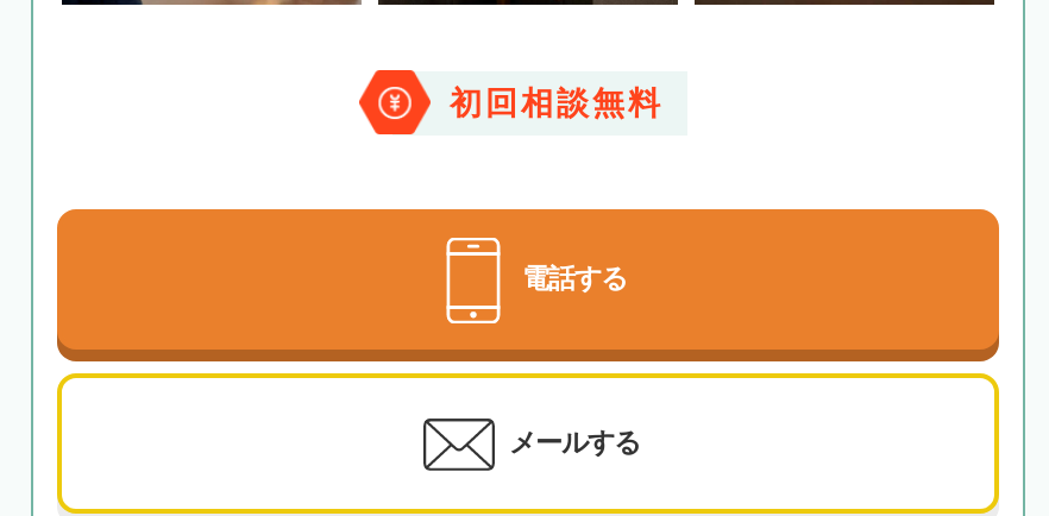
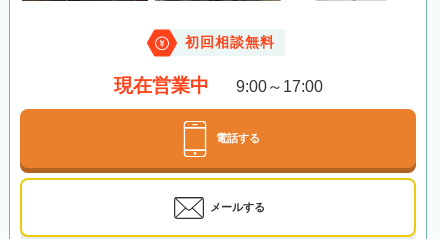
none -> [113,75,322,96] 現在営業中 | 9:00～17:00

